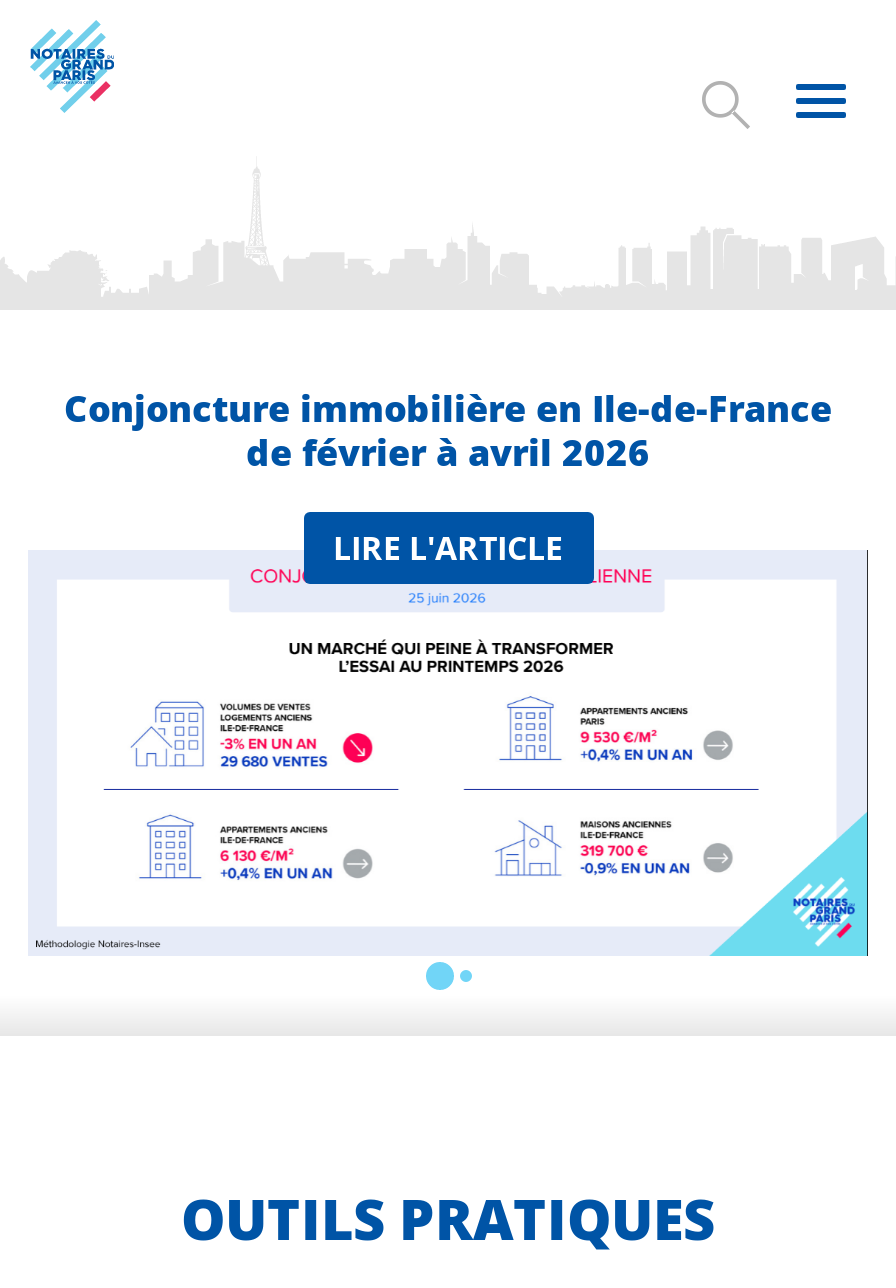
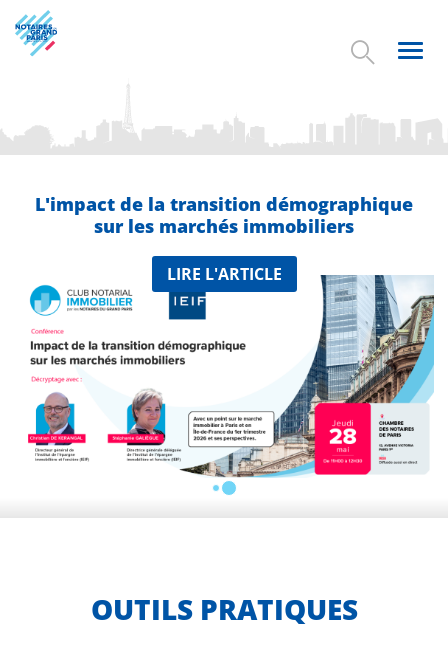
[64,384,832,476] Conjoncture immobilière en Ile-de-France | de février à avril 2026 -> [35,192,413,238] L'impact de la transition démographique | sur les marchés immobiliers
[32,550,870,992] [image] -> [18,274,434,496] [image]

